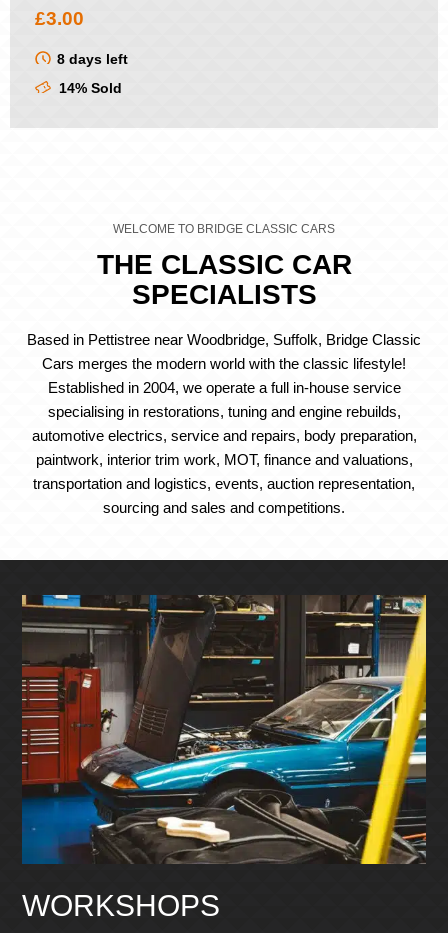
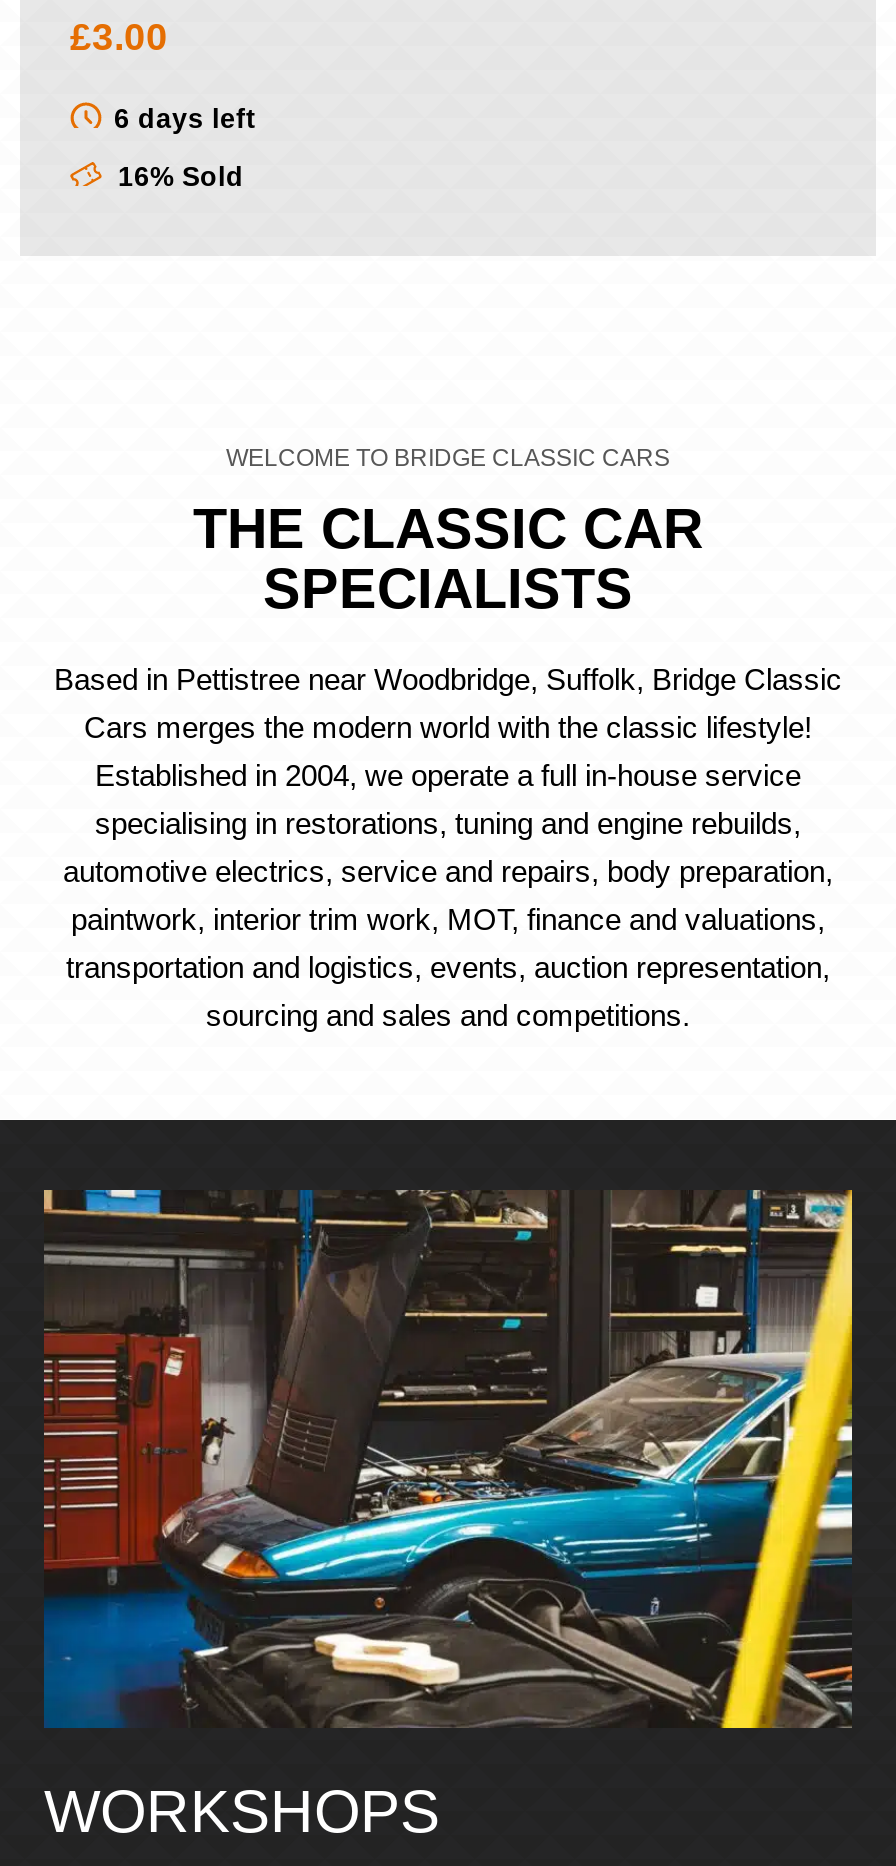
[57,52,128,67] 8 days left -> [114,103,256,133] 6 days left
[55,81,122,96] 14% Sold -> [110,161,244,191] 16% Sold

